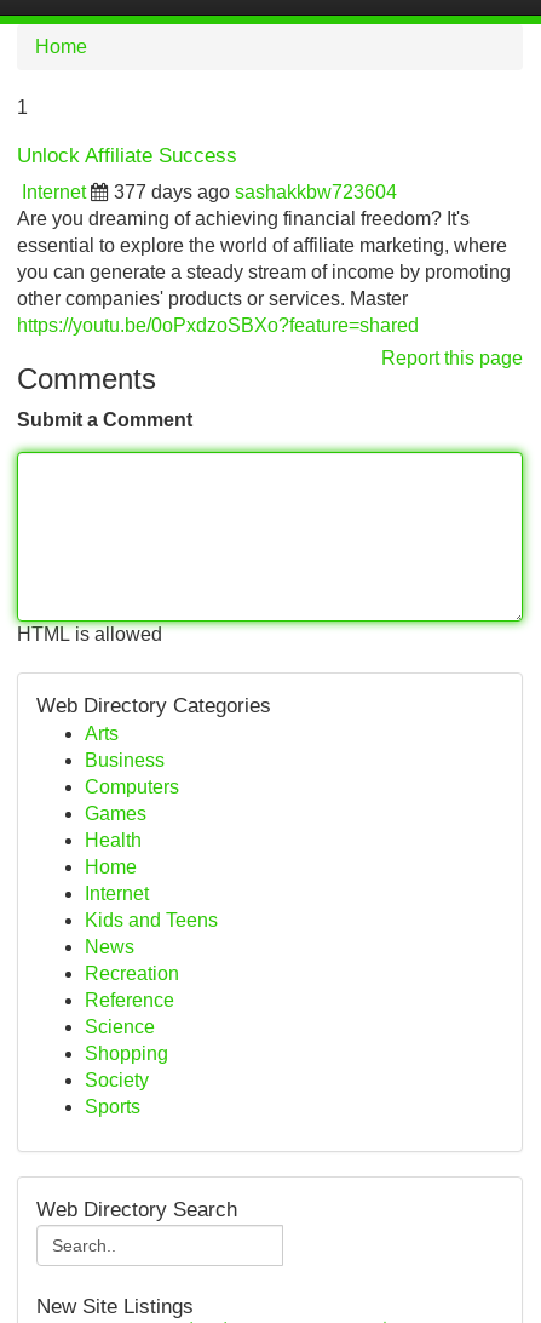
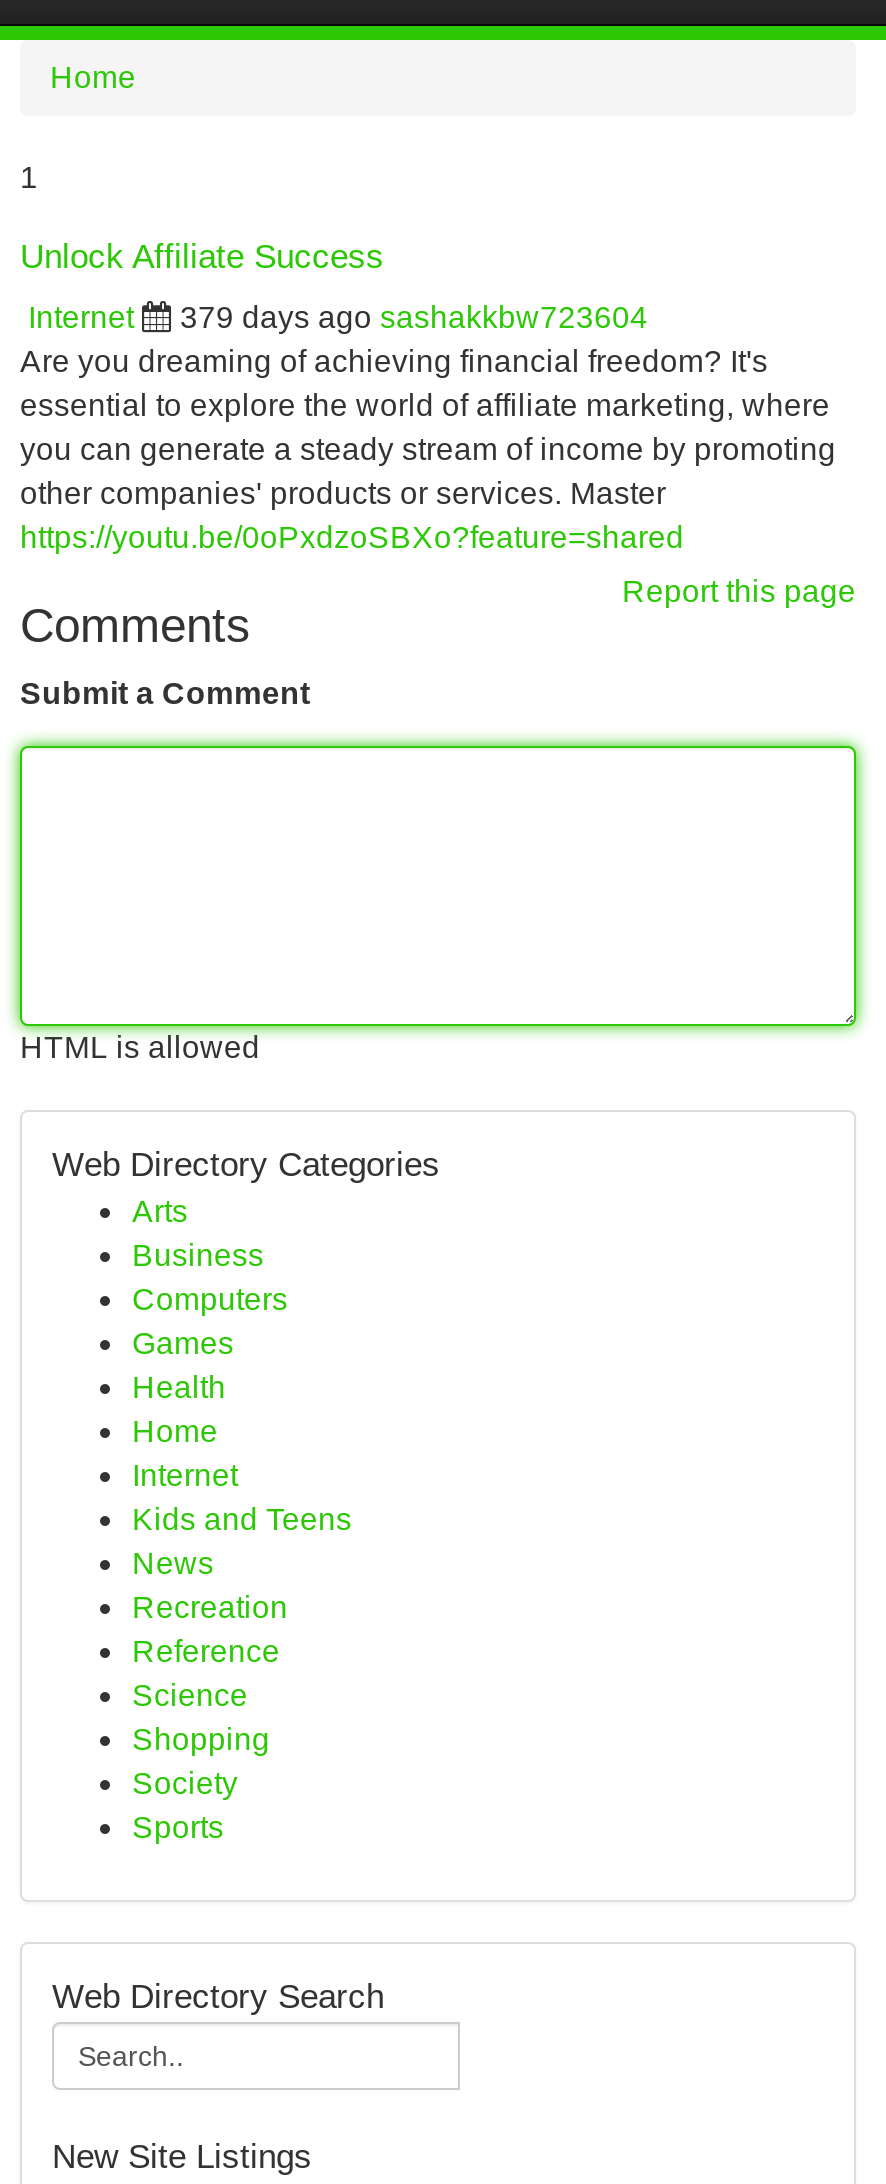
[114,182,397,202] 377 days ago sashakkbw723604 -> [180,300,648,334] 379 days ago sashakkbw723604

